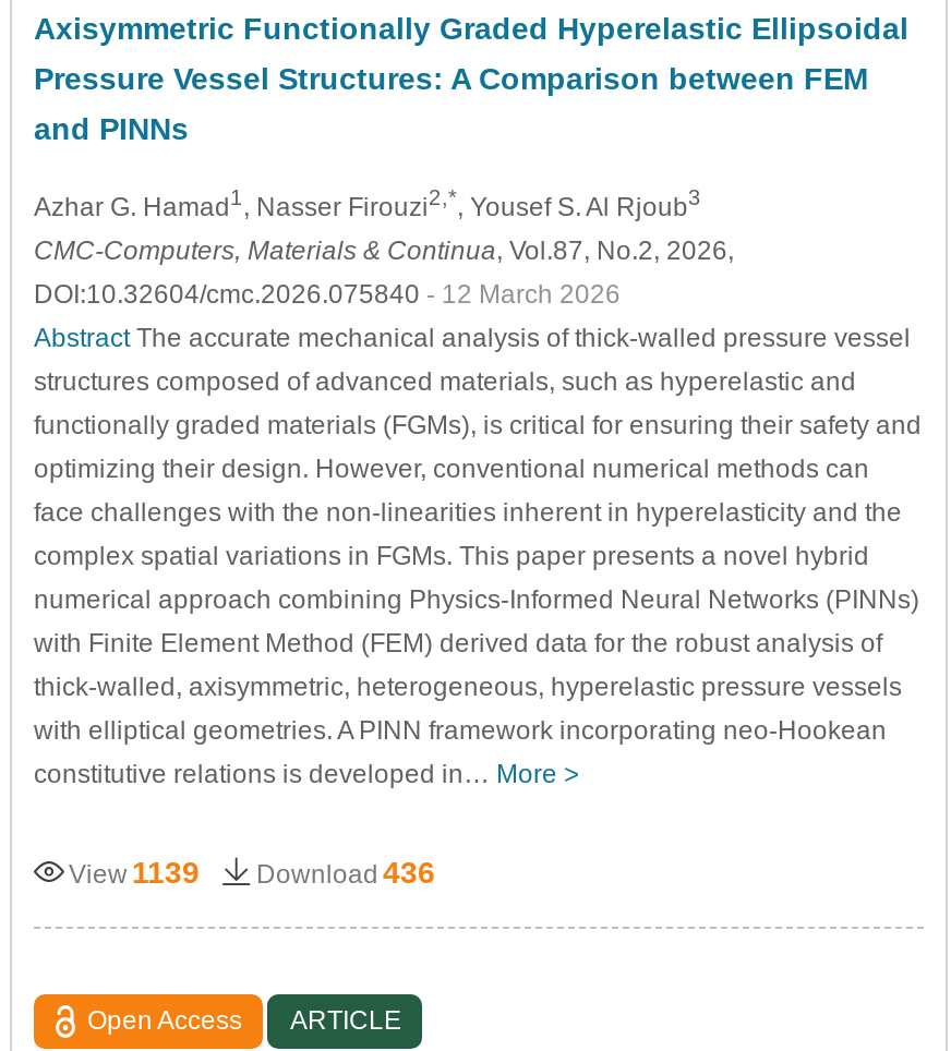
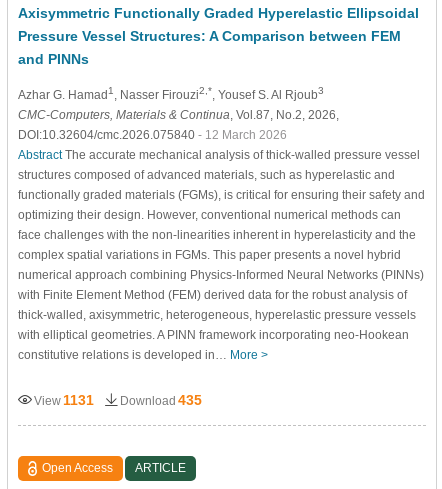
[69,854,200,889] View 1139 -> [34,392,94,408] View 1131
[256,854,435,889] Download 436 -> [120,392,202,408] Download 435

